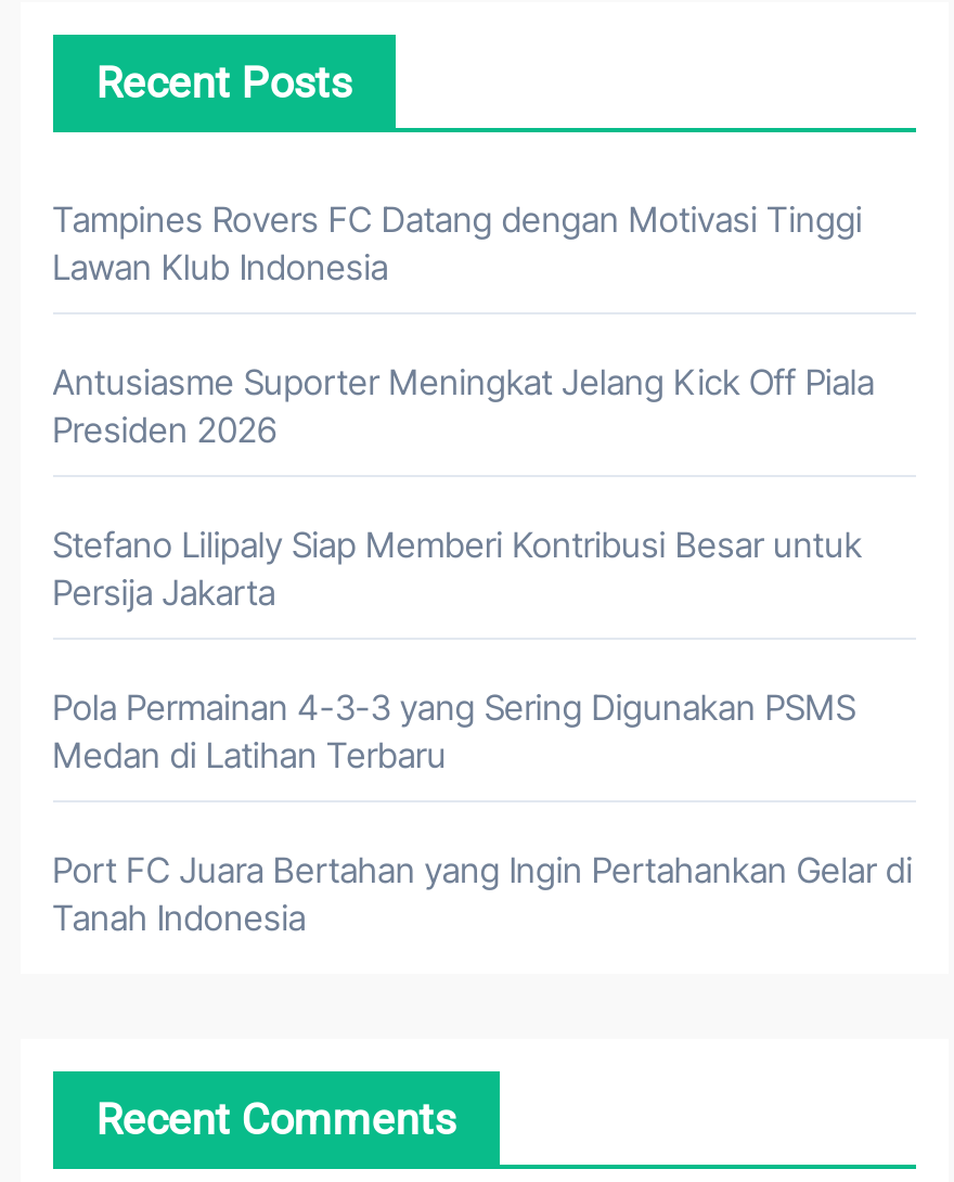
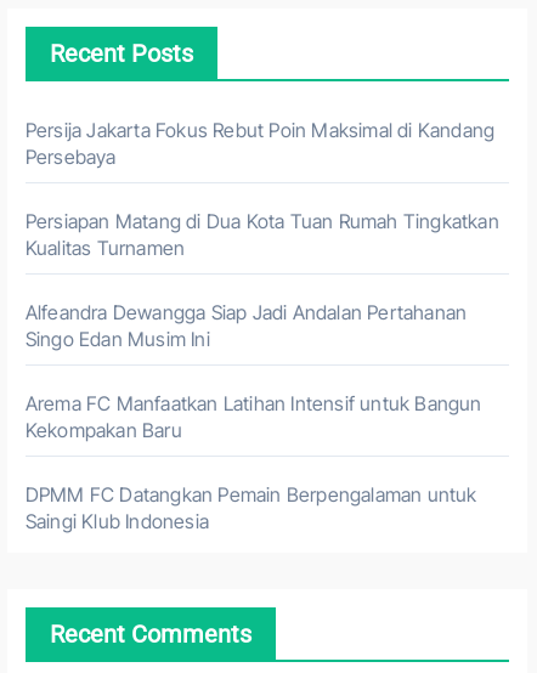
[53,196,863,287] Tampines Rovers FC Datang dengan Motivasi Tinggi | Lawan Klub Indonesia -> [25,117,495,168] Persija Jakarta Fokus Rebut Poin Maksimal di Kandang | Persebaya
[53,359,875,450] Antusiasme Suporter Meningkat Jelang Kick Off Piala | Presiden 2026 -> [25,208,499,259] Persiapan Matang di Dua Kota Tuan Rumah Tingkatkan | Kualitas Turnamen
[53,522,862,613] Stefano Lilipaly Siap Memberi Kontribusi Besar untuk | Persija Jakarta -> [25,299,467,350] Alfeandra Dewangga Siap Jadi Andalan Pertahanan | Singo Edan Musim Ini
[53,684,856,775] Pola Permainan 4-3-3 yang Sering Digunakan PSMS | Medan di Latihan Terbaru -> [25,391,482,442] Arema FC Manfaatkan Latihan Intensif untuk Bangun | Kekompakan Baru
[53,847,913,938] Port FC Juara Bertahan yang Ingin Pertahankan Gelar di | Tanah Indonesia -> [25,482,477,533] DPMM FC Datangkan Pemain Berpengalaman untuk | Saingi Klub Indonesia

